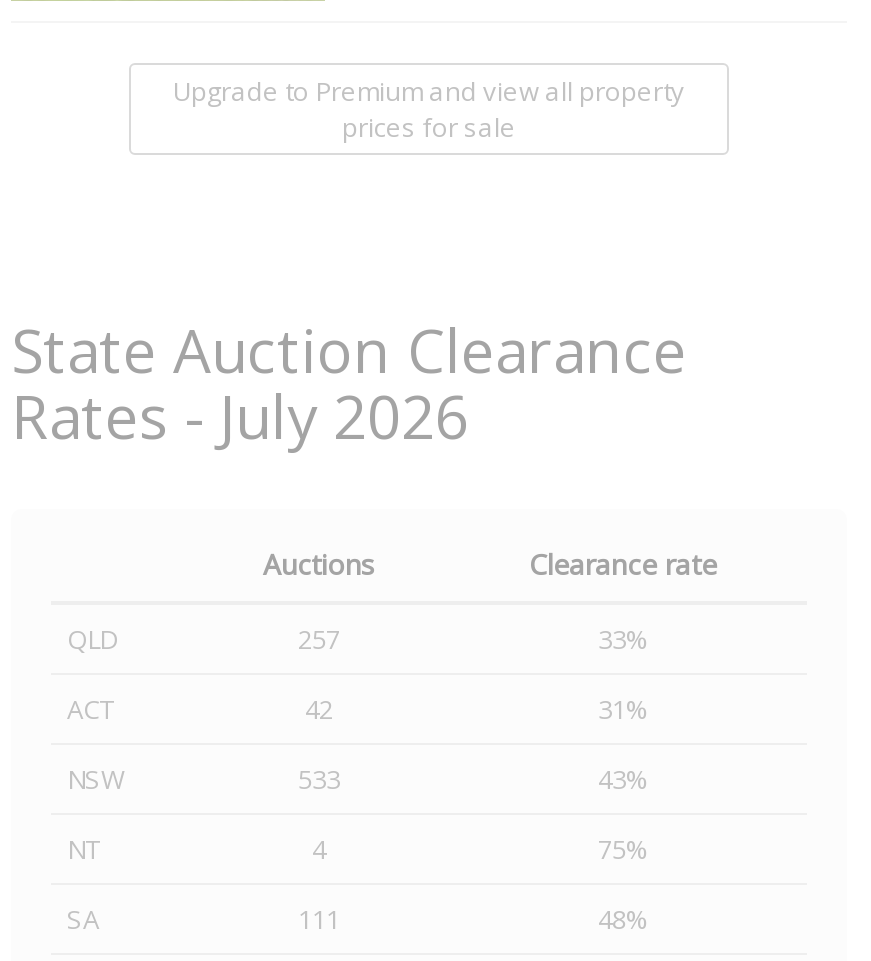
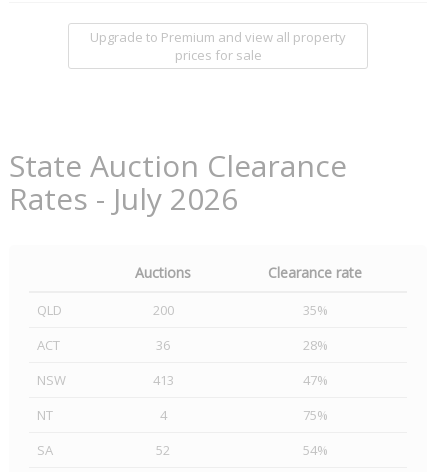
[298,620,340,656] 257 -> [152,300,173,318] 200
[598,620,648,656] 33% -> [302,300,327,318] 35%
[305,690,333,726] 42 -> [156,335,170,353] 36
[598,690,648,726] 31% -> [302,335,327,353] 28%
[298,760,340,796] 533 -> [152,370,173,388] 413
[598,760,648,796] 43% -> [302,370,327,388] 47%
[298,900,340,936] 111 -> [156,440,170,458] 52
[598,900,648,936] 48% -> [302,440,327,458] 54%

